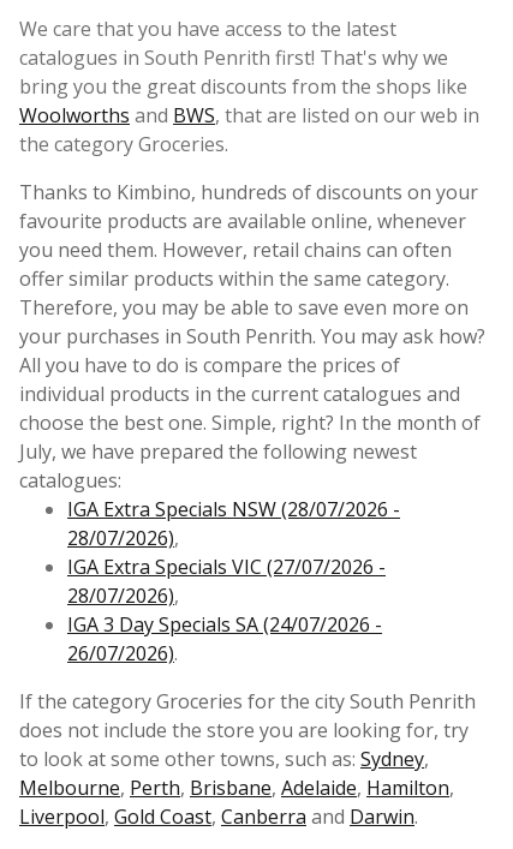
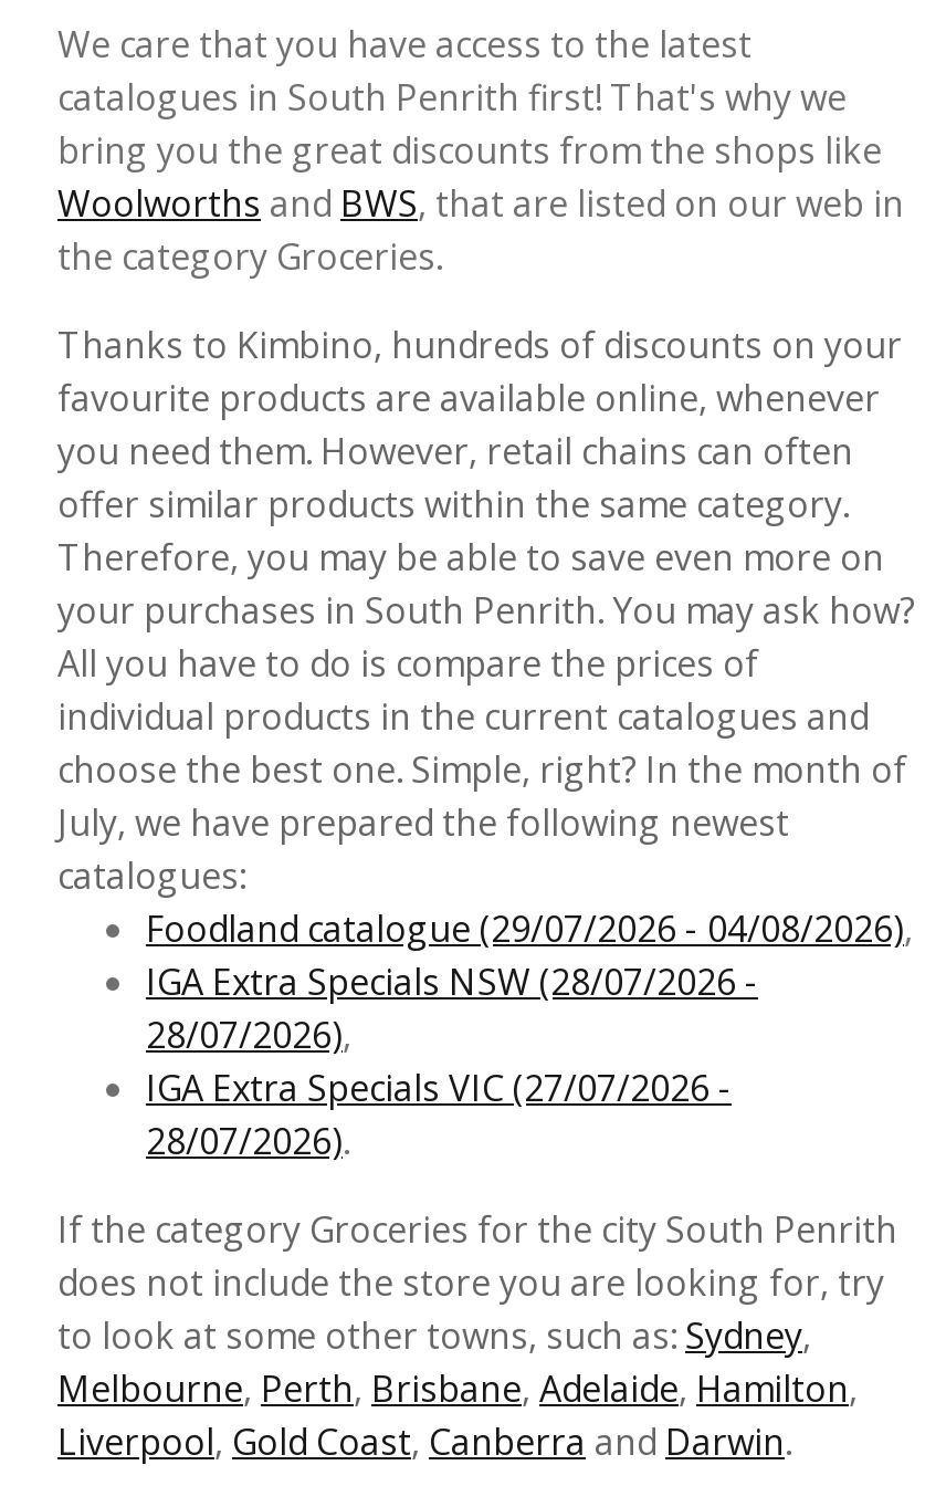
none -> [146,904,913,952] Foodland catalogue (29/07/2026 - 04/08/2026),
moved [67,496,400,580] -> [146,957,758,1112]: IGA Extra Specials NSW (28/07/2026 - | 28/07/2026), | IGA Extra Specials VIC (27/07/2026 -
[67,583,382,667] 28/07/2026), | IGA 3 Day Specials SA (24/07/2026 - | 26/07/2026). -> [146,1116,349,1165] 28/07/2026).

